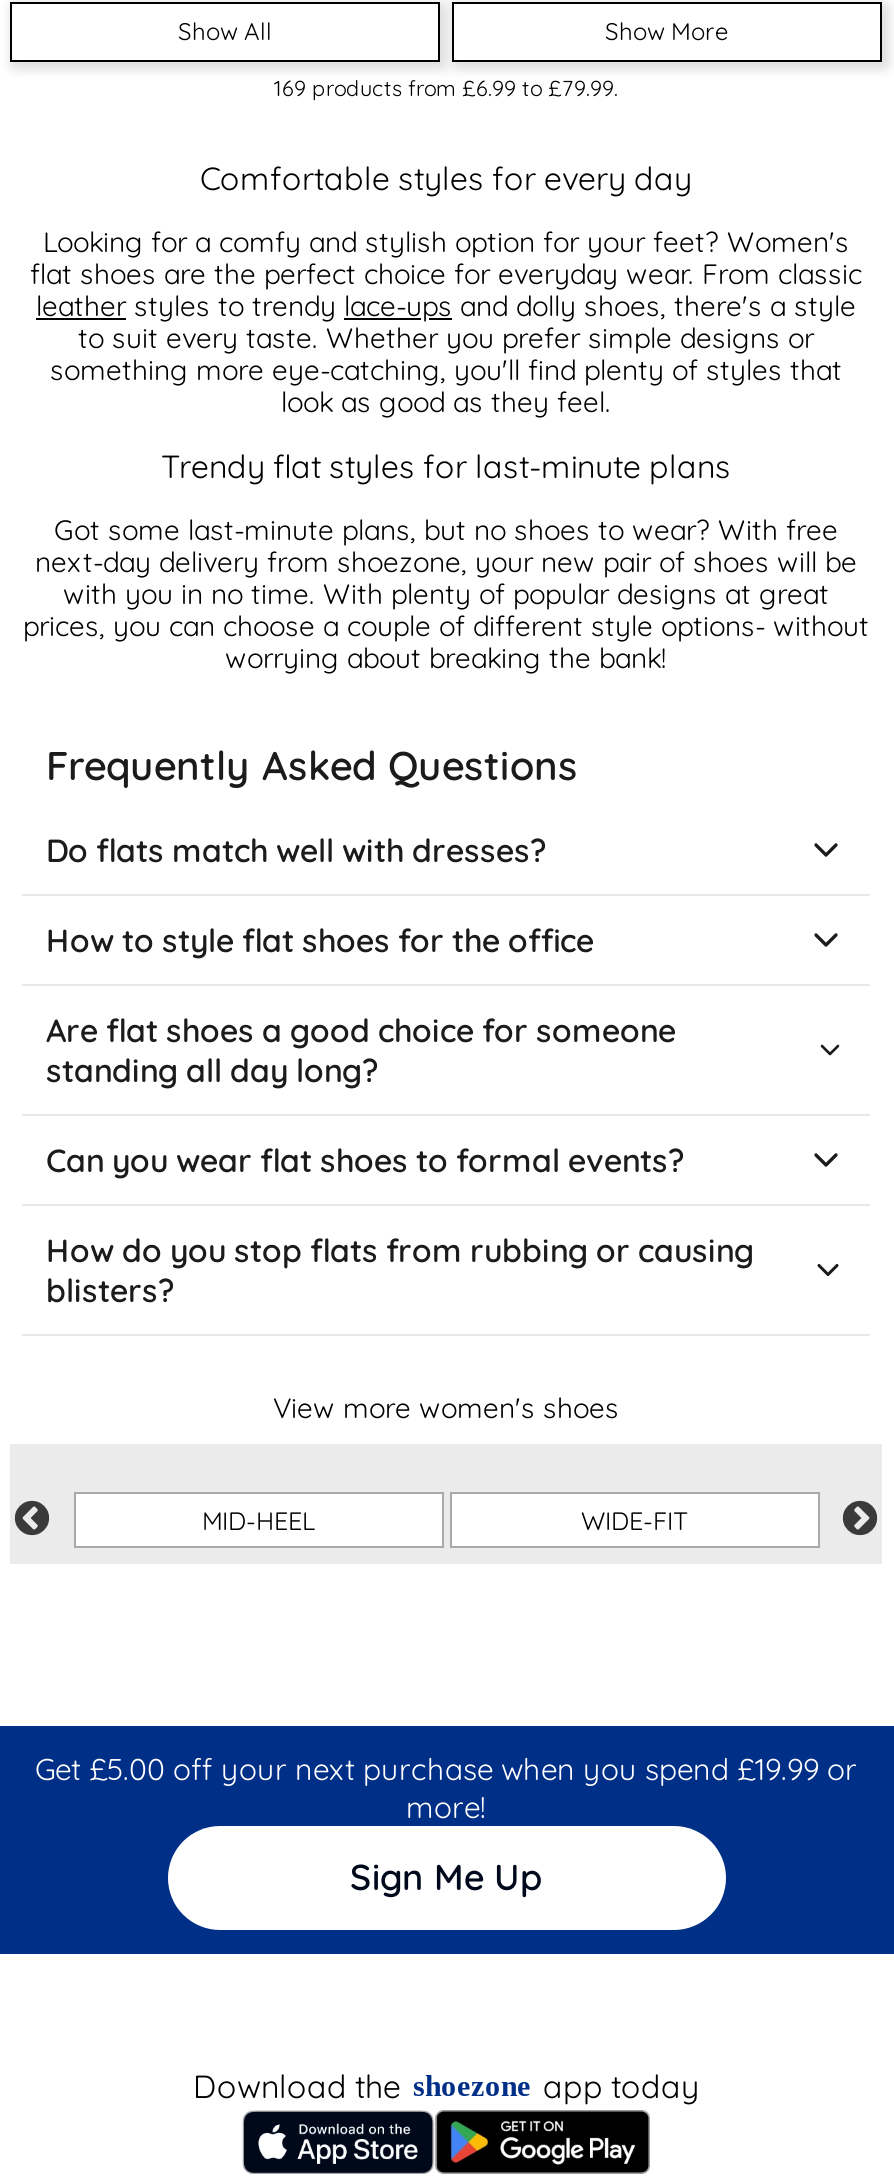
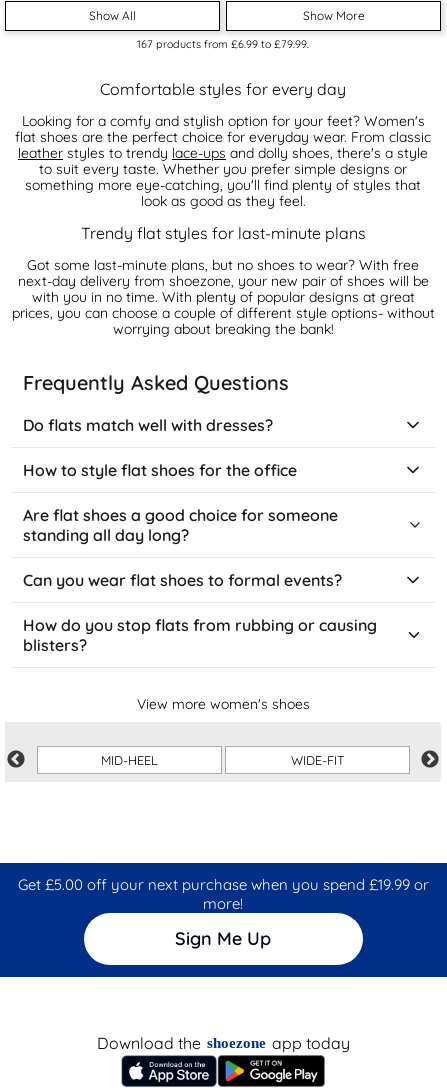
[274,74,614,102] 169 products from £6.99 to £79.99 -> [137,37,307,51] 167 products from £6.99 to £79.99

